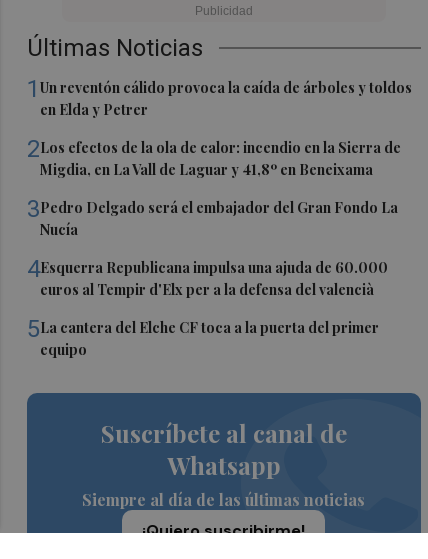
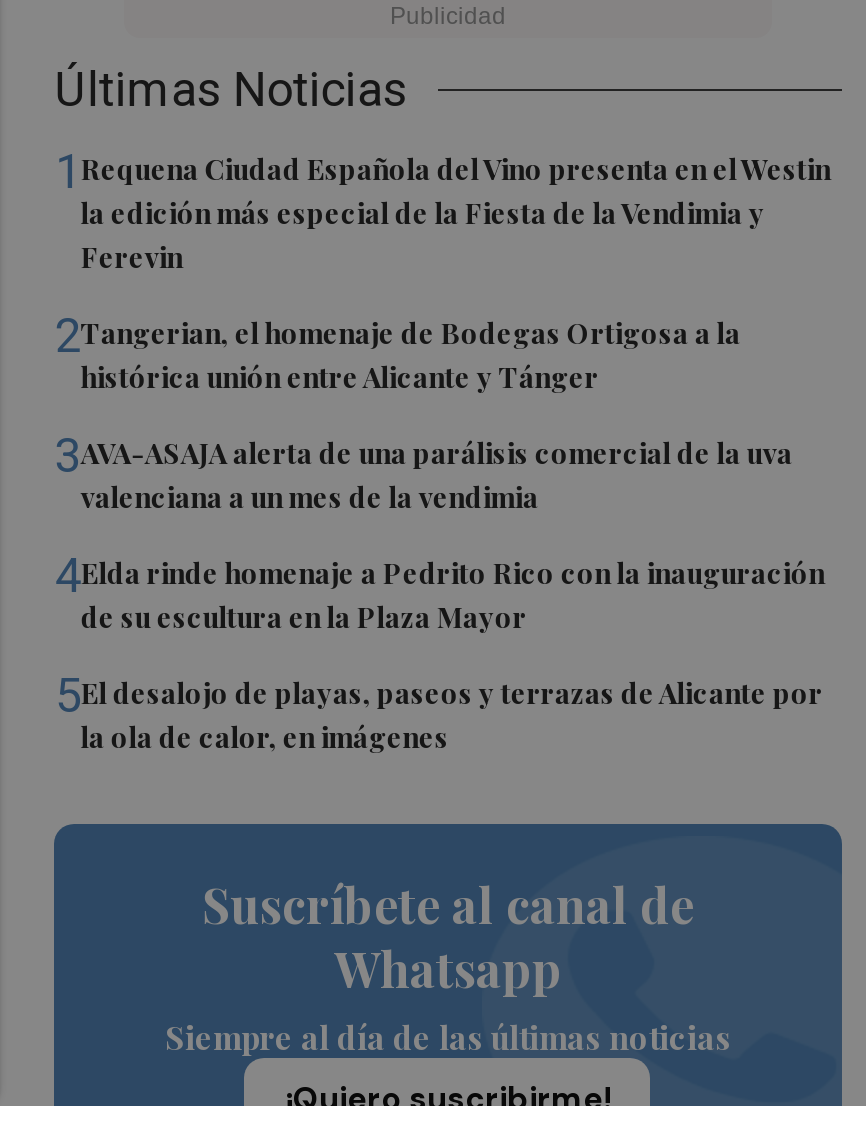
[27,75,412,119] 1 Un reventón cálido provoca la caída de árboles y toldos | en Elda y Petrer -> [55,144,831,276] 1 Requena Ciudad Española del Vino presenta en el Westin | la edición más especial de la Fiesta de la Vendimia y | Ferevin
[27,135,401,179] 2Los efectos de la ola de calor: incendio en la Sierra de | Migdia, en La Vall de Laguar y 41,8º en Beneixama -> [55,308,741,396] 2Tangerian, el homenaje de Bodegas Ortigosa a la | histórica unión entre Alicante y Tánger
[27,195,398,239] 3Pedro Delgado será el embajador del Gran Fondo La | Nucía -> [55,428,793,516] 3AVA-ASAJA alerta de una parálisis comercial de la uva | valenciana a un mes de la vendimia
[27,255,388,299] 4Esquerra Republicana impulsa una ajuda de 60.000 | euros al Tempir d'Elx per a la defensa del valencià -> [55,548,825,636] 4Elda rinde homenaje a Pedrito Rico con la inauguración | de su escultura en la Plaza Mayor
[27,315,379,359] 5La cantera del Elche CF toca a la puerta del primer | equipo -> [55,668,823,756] 5El desalojo de playas, paseos y terrazas de Alicante por | la ola de calor, en imágenes

